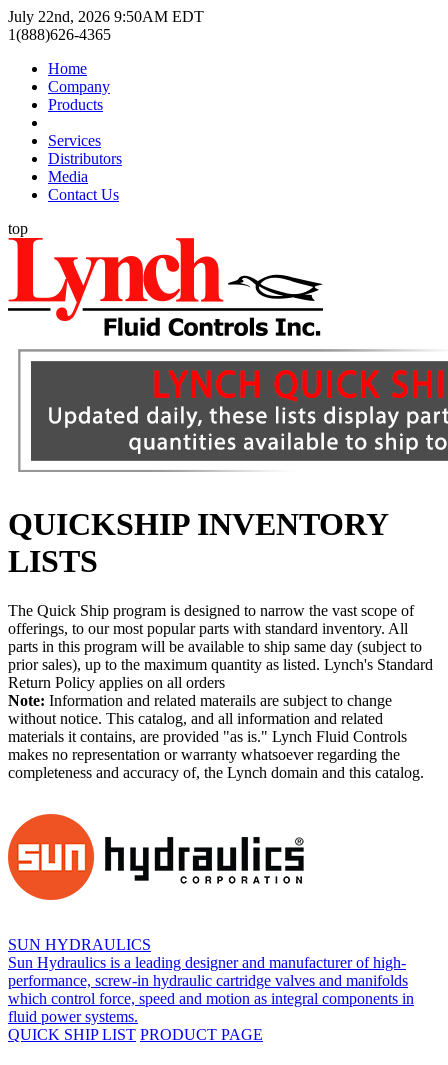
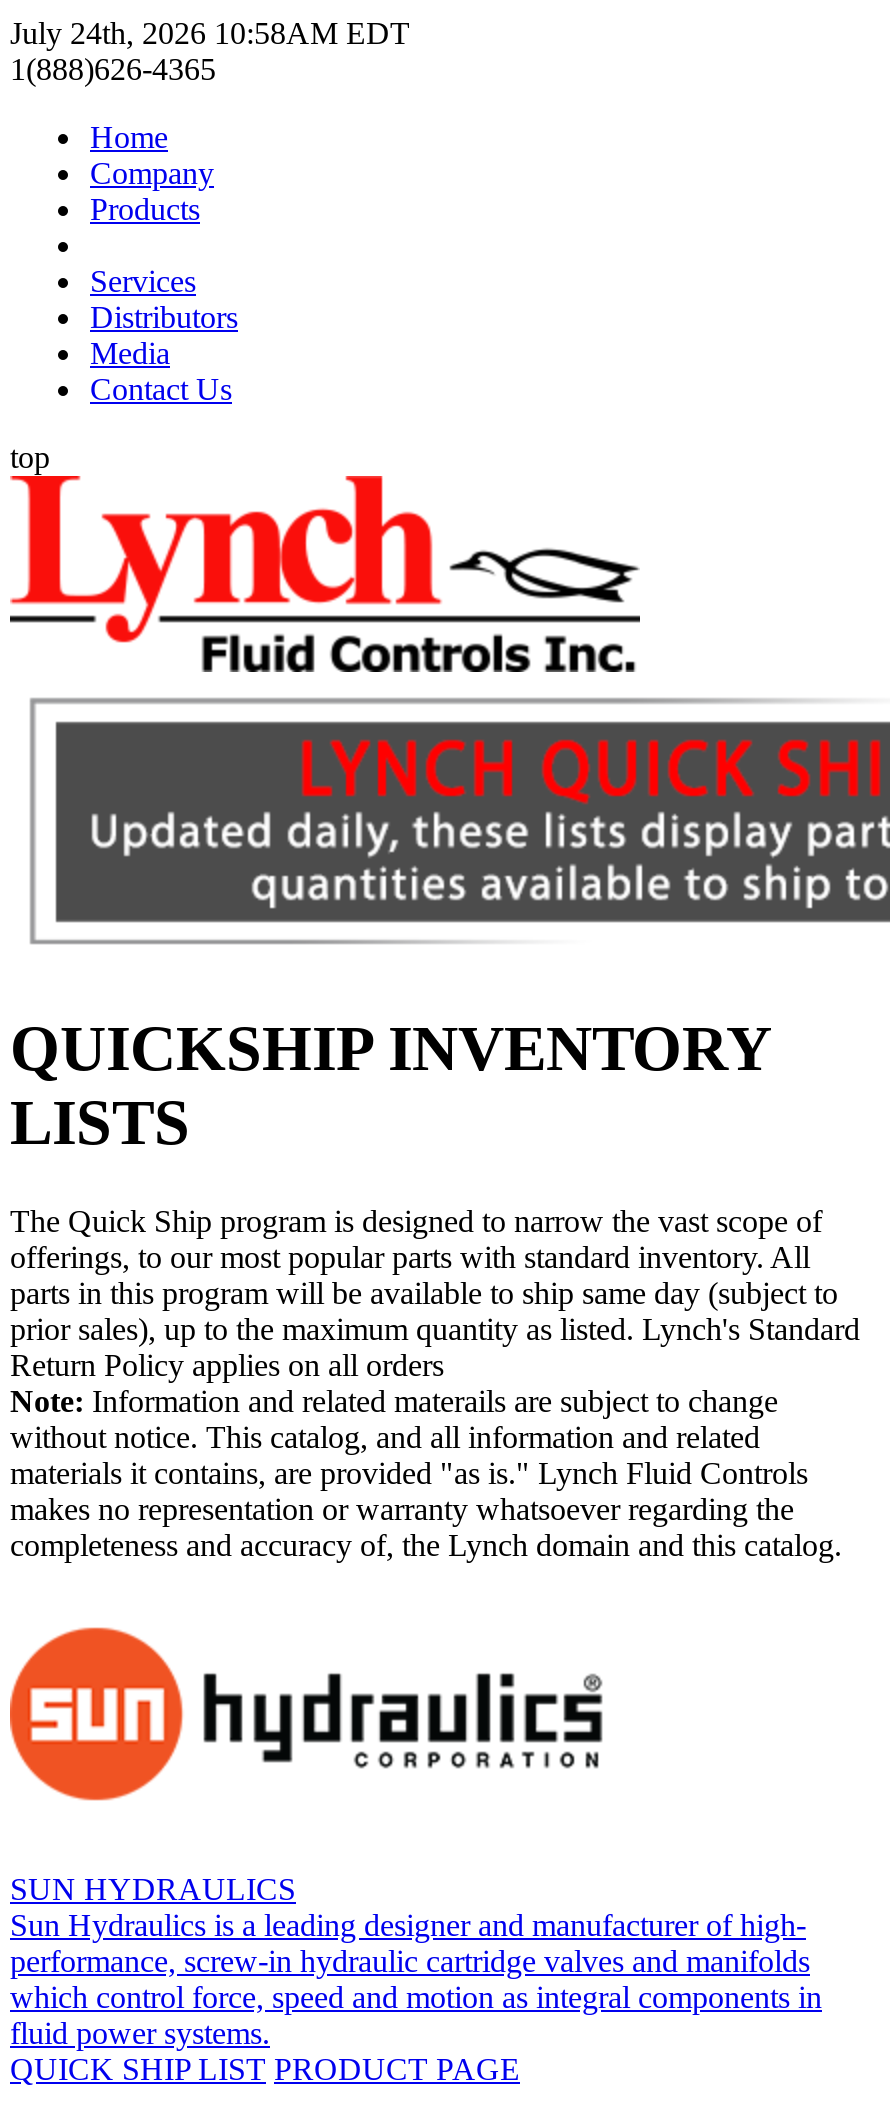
[8,8,204,25] July 22nd, 2026 9:50AM EDT -> [10,16,410,50] July 24th, 2026 10:58AM EDT

